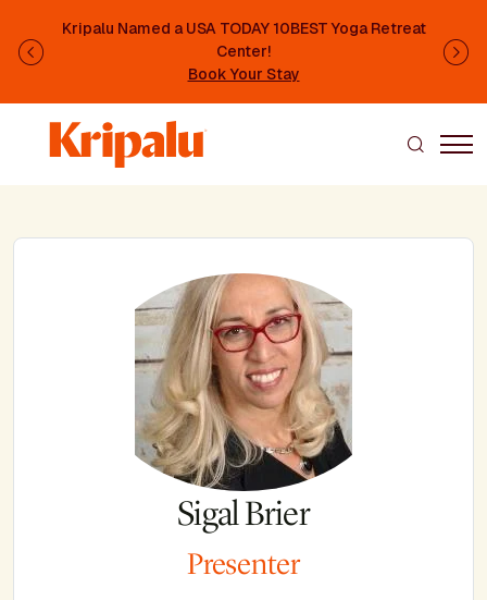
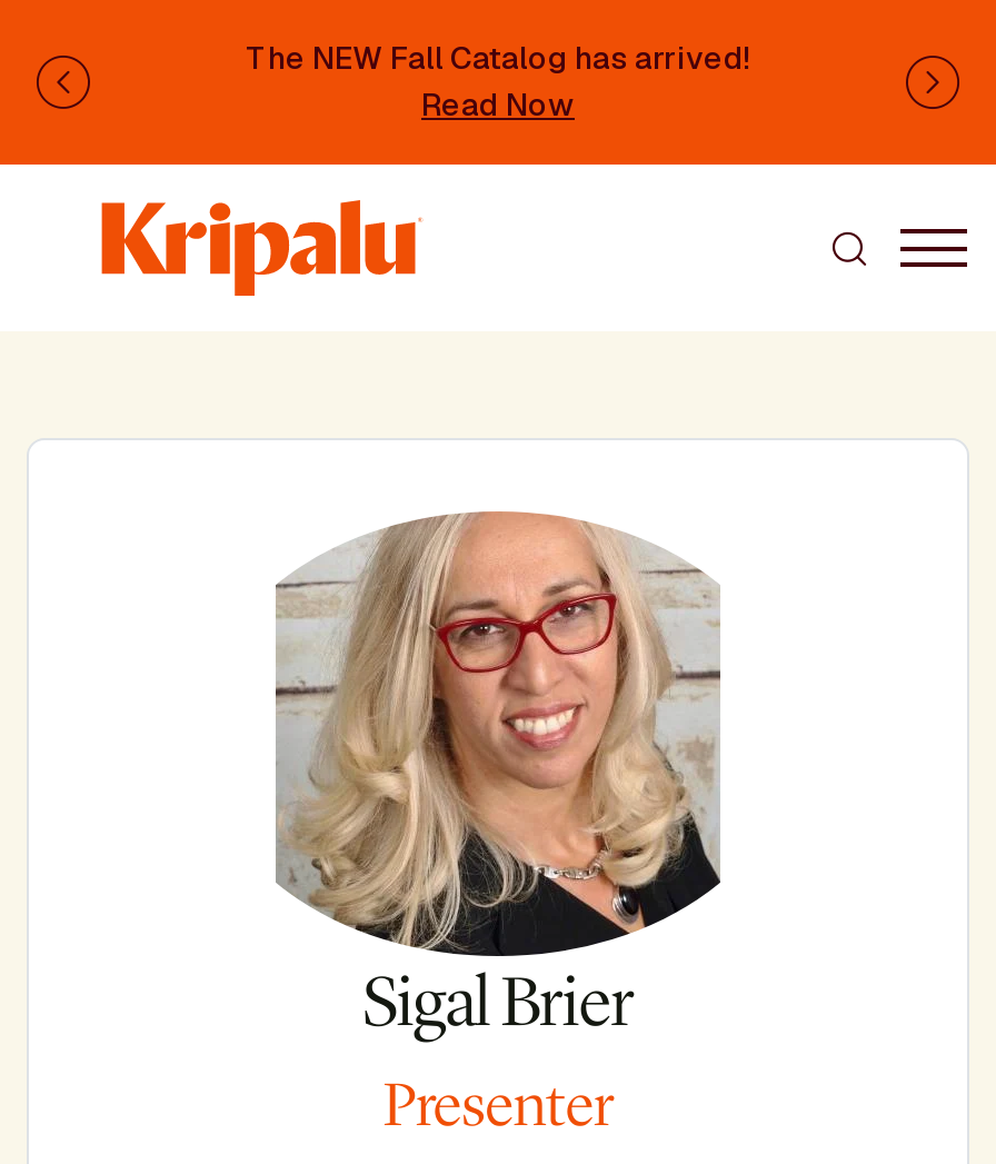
[61,19,426,84] Kripalu Named a USA TODAY 10BEST Yoga Retreat | Center! | Book Your Stay -> [246,38,750,125] The NEW Fall Catalog has arrived! | Read Now

